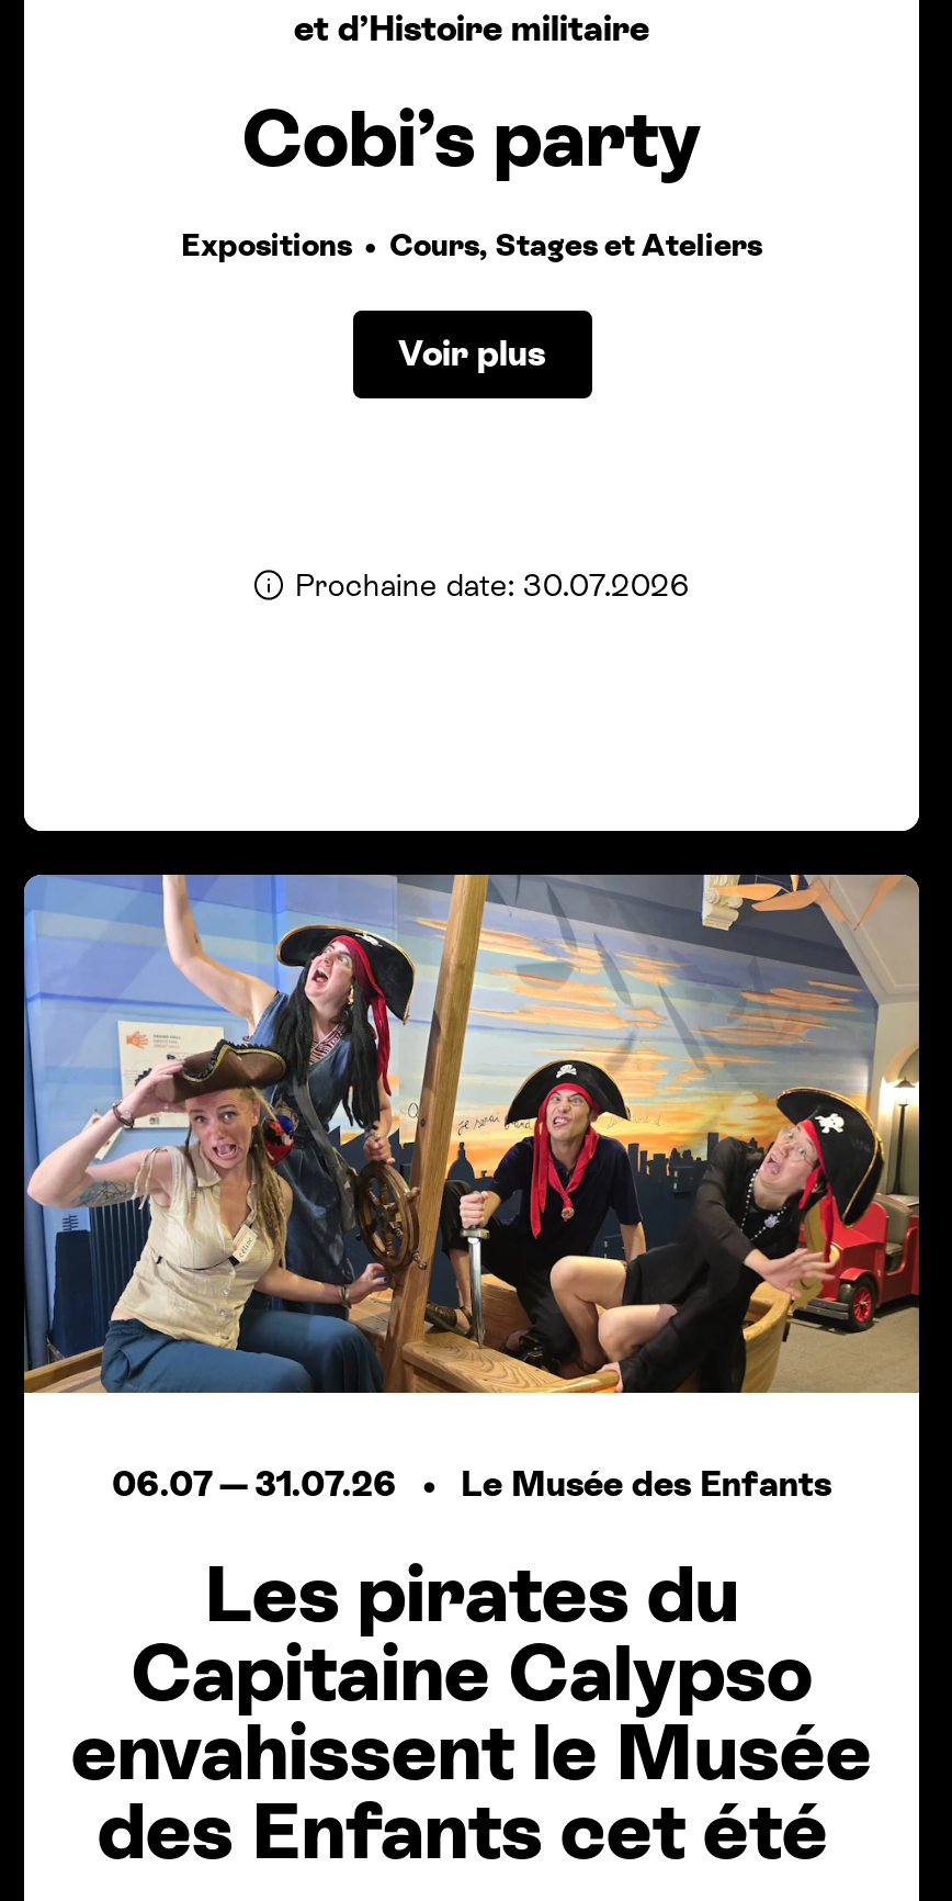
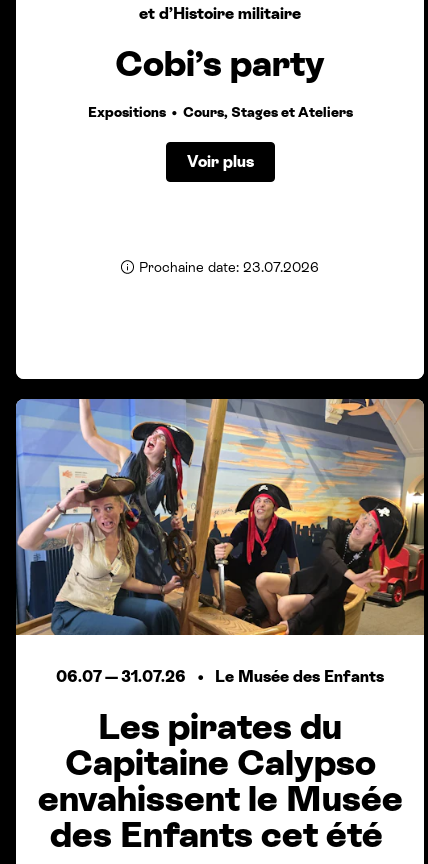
[295,568,689,603] Prochaine date: 30.07.2026 -> [139,259,319,275] Prochaine date: 23.07.2026

